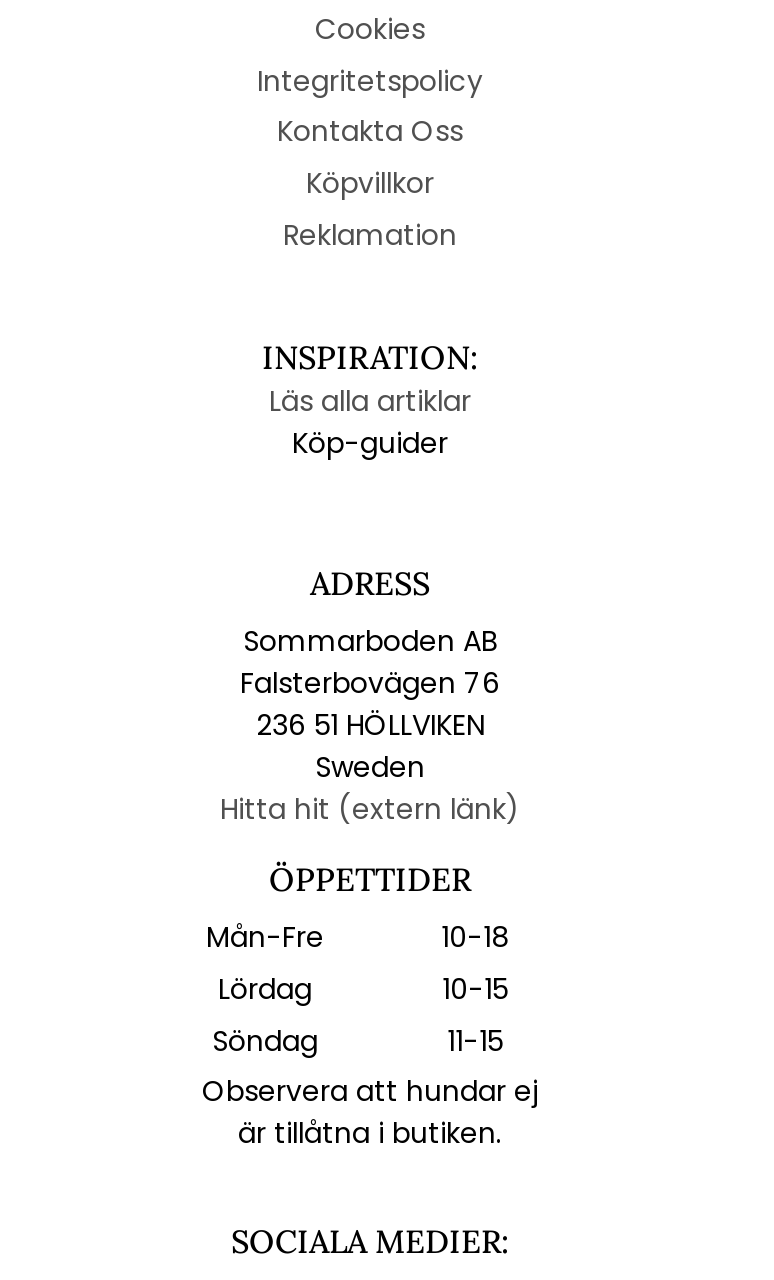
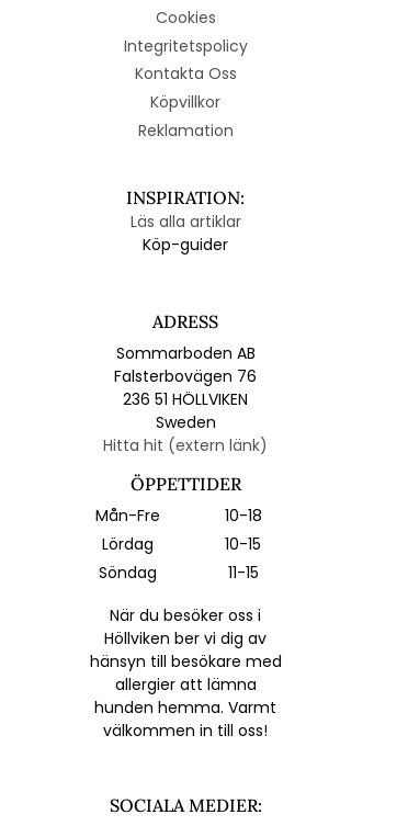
[202,1071,538,1153] Observera att hundar ej | är tillåtna i butiken. -> [89,605,281,742] När du besöker oss i | Höllviken ber vi dig av | hänsyn till besökare med | allergier att lämna | hunden hemma. Varmt | välkommen in till oss!

